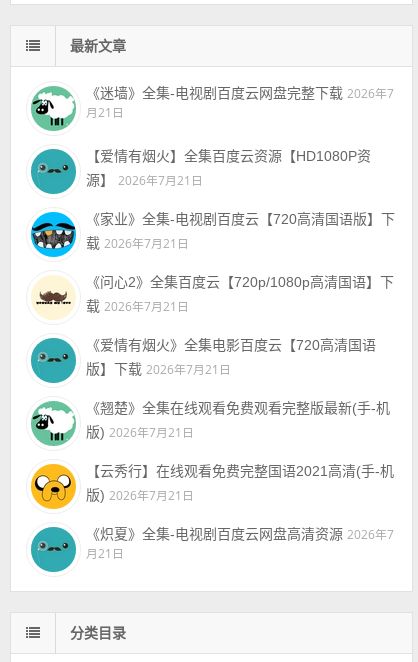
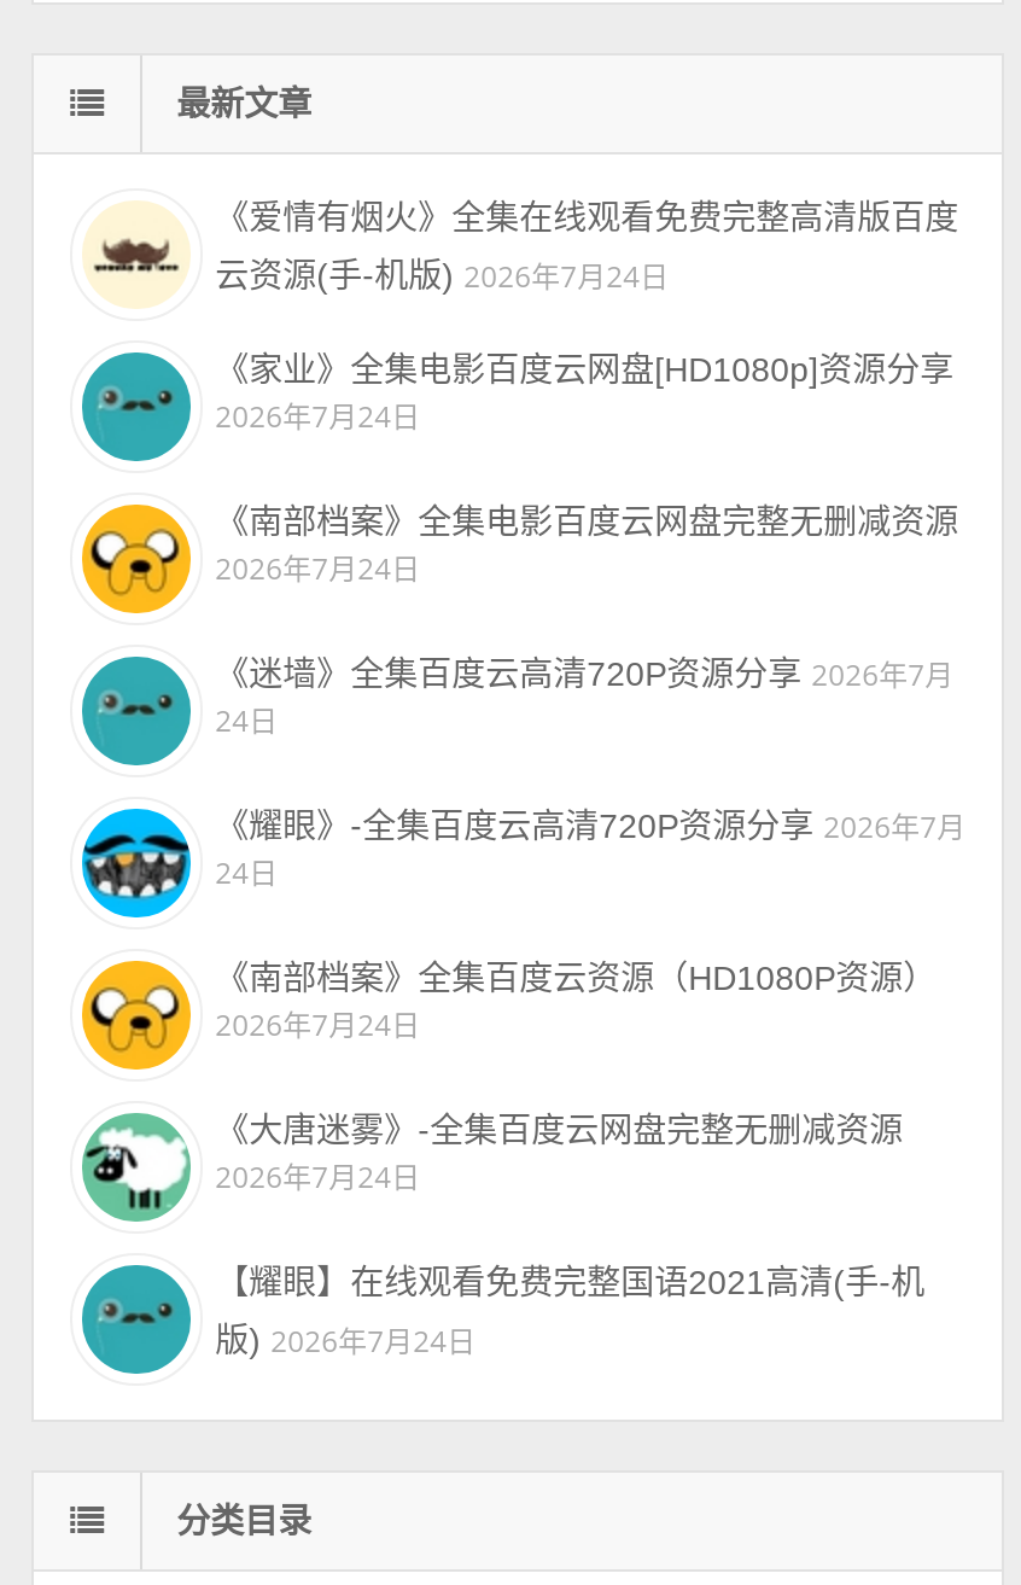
[30,84,395,560] [image] | 《迷墙》全集-电视剧百度云网盘完整下载 2026年7 | 月21日 | 【爱情有烟火】全集百度云资源【HD1080P资 | 源】 2026年7月21日 | 《家业》全集-电视剧百度云【720高清国语版】下 | 载 2026年7月21日 | 《问心2》全集百度云【720p/1080p高清国语】下 | 载 2026年7月21日 | 《爱情有烟火》全集电影百度云【720高清国语 | 版】下载 2026年7月21日 | 《翘楚》全集在线观看免费观看完整版最新(手-机 | 版) 2026年7月21日 | 【云秀行】在线观看免费完整国语2021高清(手-机 | 版) 2026年7月21日 | 《炽夏》全集-电视剧百度云网盘高清资源 2026年7 | 月21日 -> [80,197,966,1358] [image] | 《爱情有烟火》全集在线观看免费完整高清版百度 | 云资源(手-机版) 2026年7月24日 | 《家业》全集电影百度云网盘[HD1080p]资源分享 | 2026年7月24日 | 《南部档案》全集电影百度云网盘完整无删减资源 | 2026年7月24日 | 《迷墙》全集百度云高清720P资源分享 2026年7月 | 24日 | 《耀眼》-全集百度云高清720P资源分享 2026年7月 | 24日 | 《南部档案》全集百度云资源（HD1080P资源） | 2026年7月24日 | 《大唐迷雾》-全集百度云网盘完整无删减资源 | 2026年7月24日 | 【耀眼】在线观看免费完整国语2021高清(手-机 | 版) 2026年7月24日
moved [30,85,72,132] -> [80,1111,181,1224]: [image]
moved [30,211,72,258] -> [82,809,181,917]: [image]
moved [31,275,72,320] -> [82,200,181,309]: [image]
moved [31,338,72,383] -> [80,654,181,768]: [image]
moved [30,463,72,510] -> [80,502,181,616]: [image]

